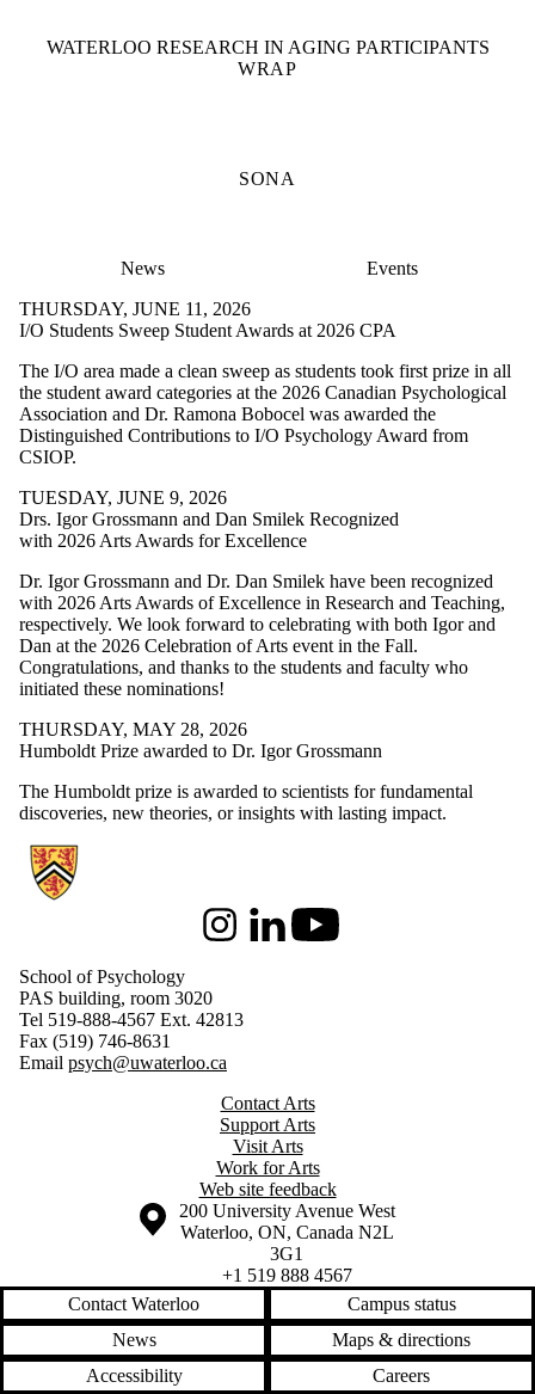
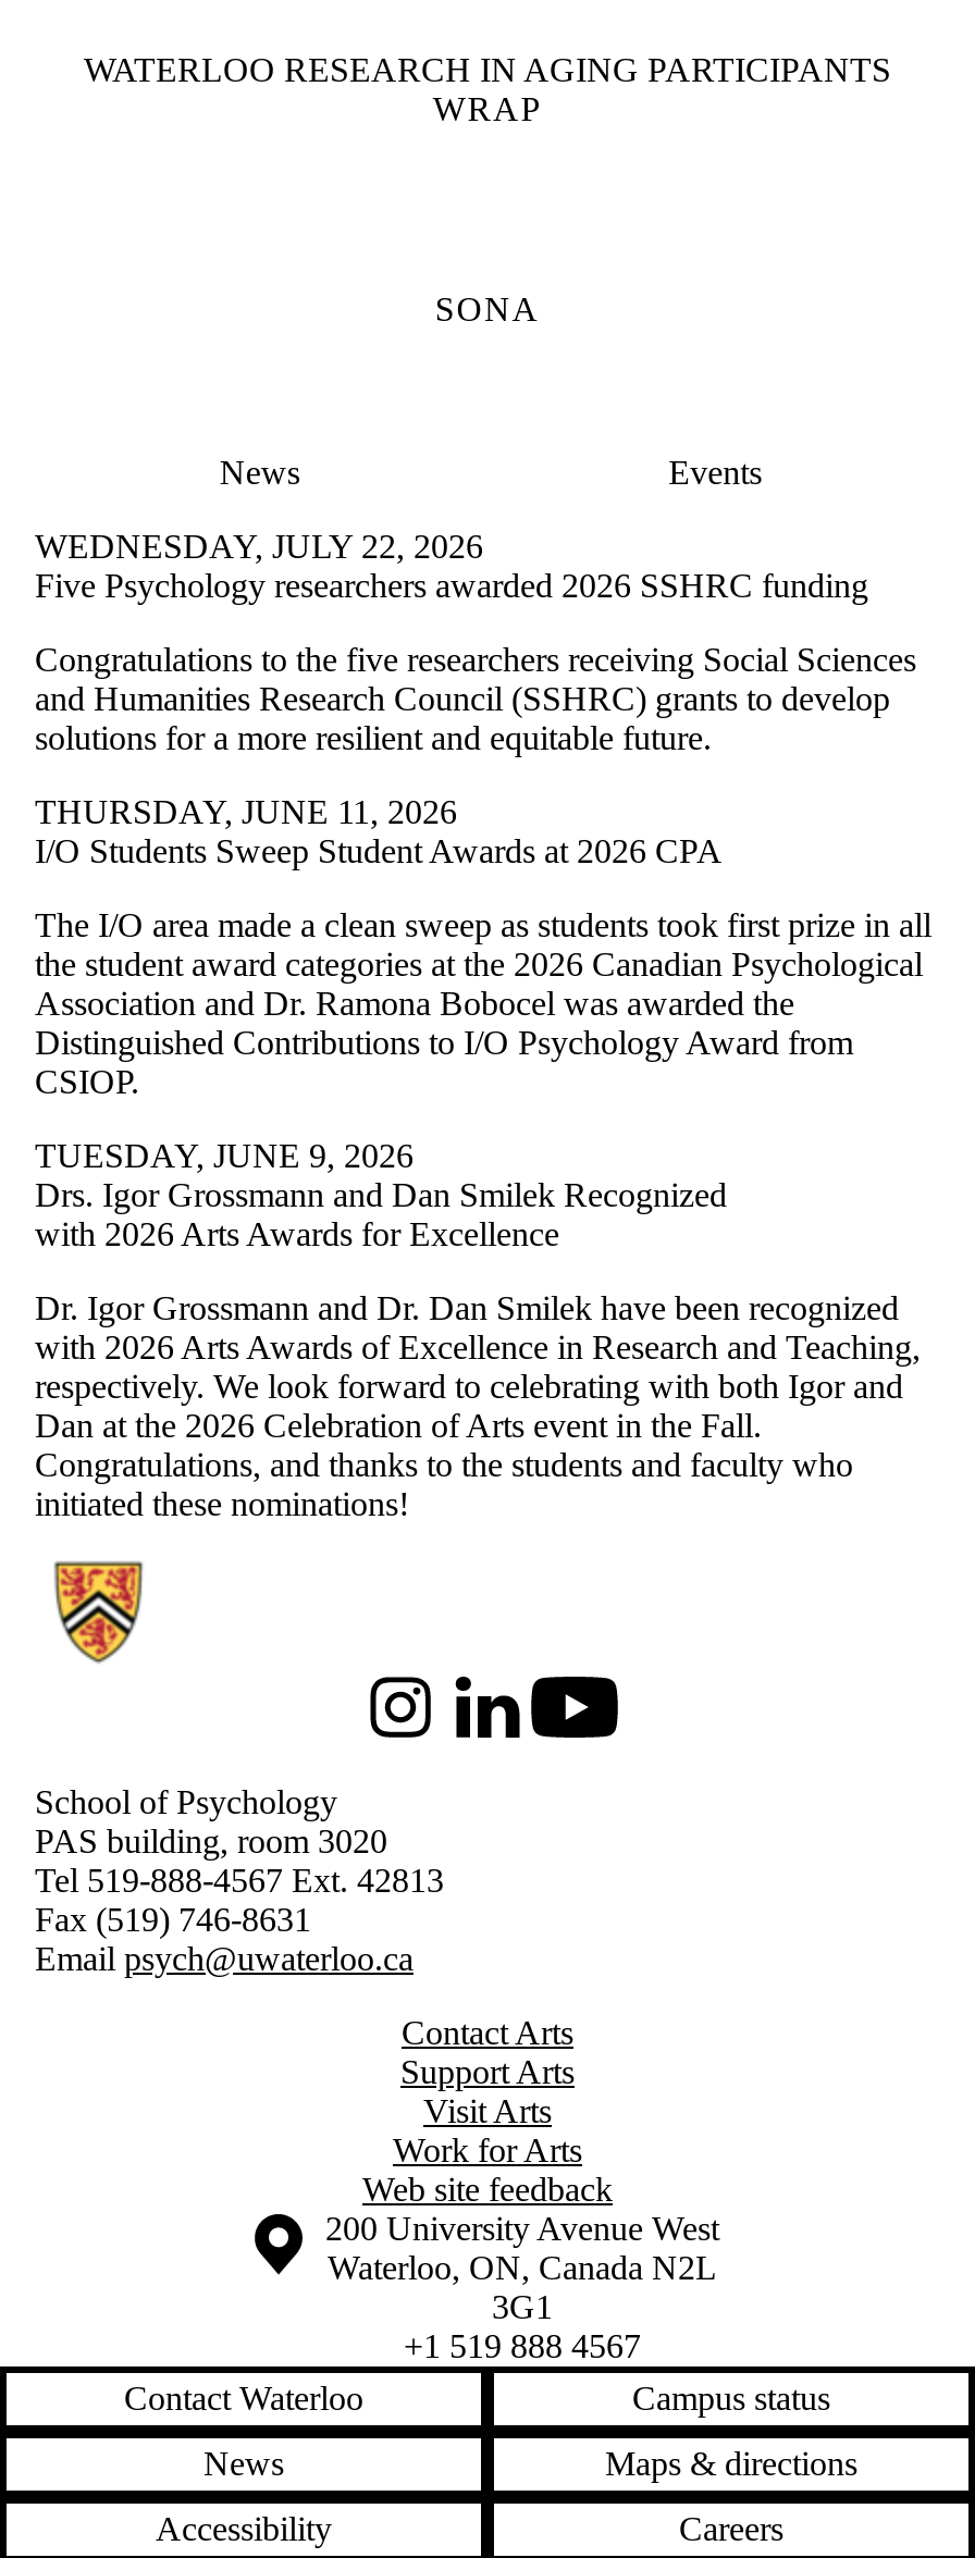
none -> [35,528,916,756] WEDNESDAY, JULY 22, 2026 | Five Psychology researchers awarded 2026 SSHRC funding | Congratulations to the five researchers receiving Social Sciences | and Humanities Research Council (SSHRC) grants to develop | solutions for a more resilient and equitable future.
moved [19,299,511,699] -> [35,793,931,1522]: THURSDAY, JUNE 11, 2026 | I/O Students Sweep Student Awards at 2026 CPA | The I/O area made a clean sweep as students took first prize in all | ... | Congratulations, and thanks to the students and faculty who | initiated these nominations!
[19,719,473,823] THURSDAY, MAY 28, 2026 | Humboldt Prize awarded to Dr. Igor Grossmann | The Humboldt prize is awarded to scientists for fundamental | discoveries, new theories, or insights with lasting impact. -> none

